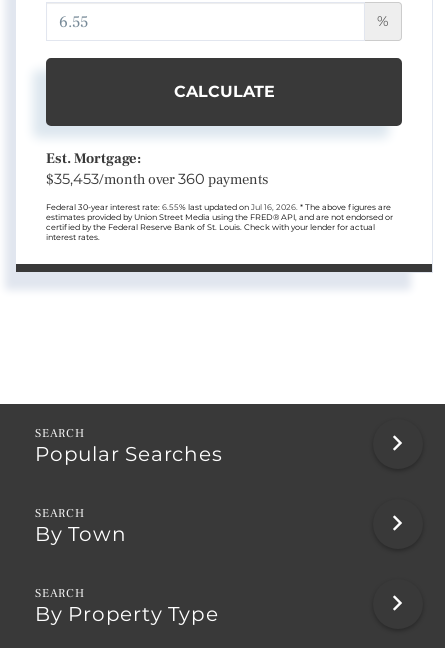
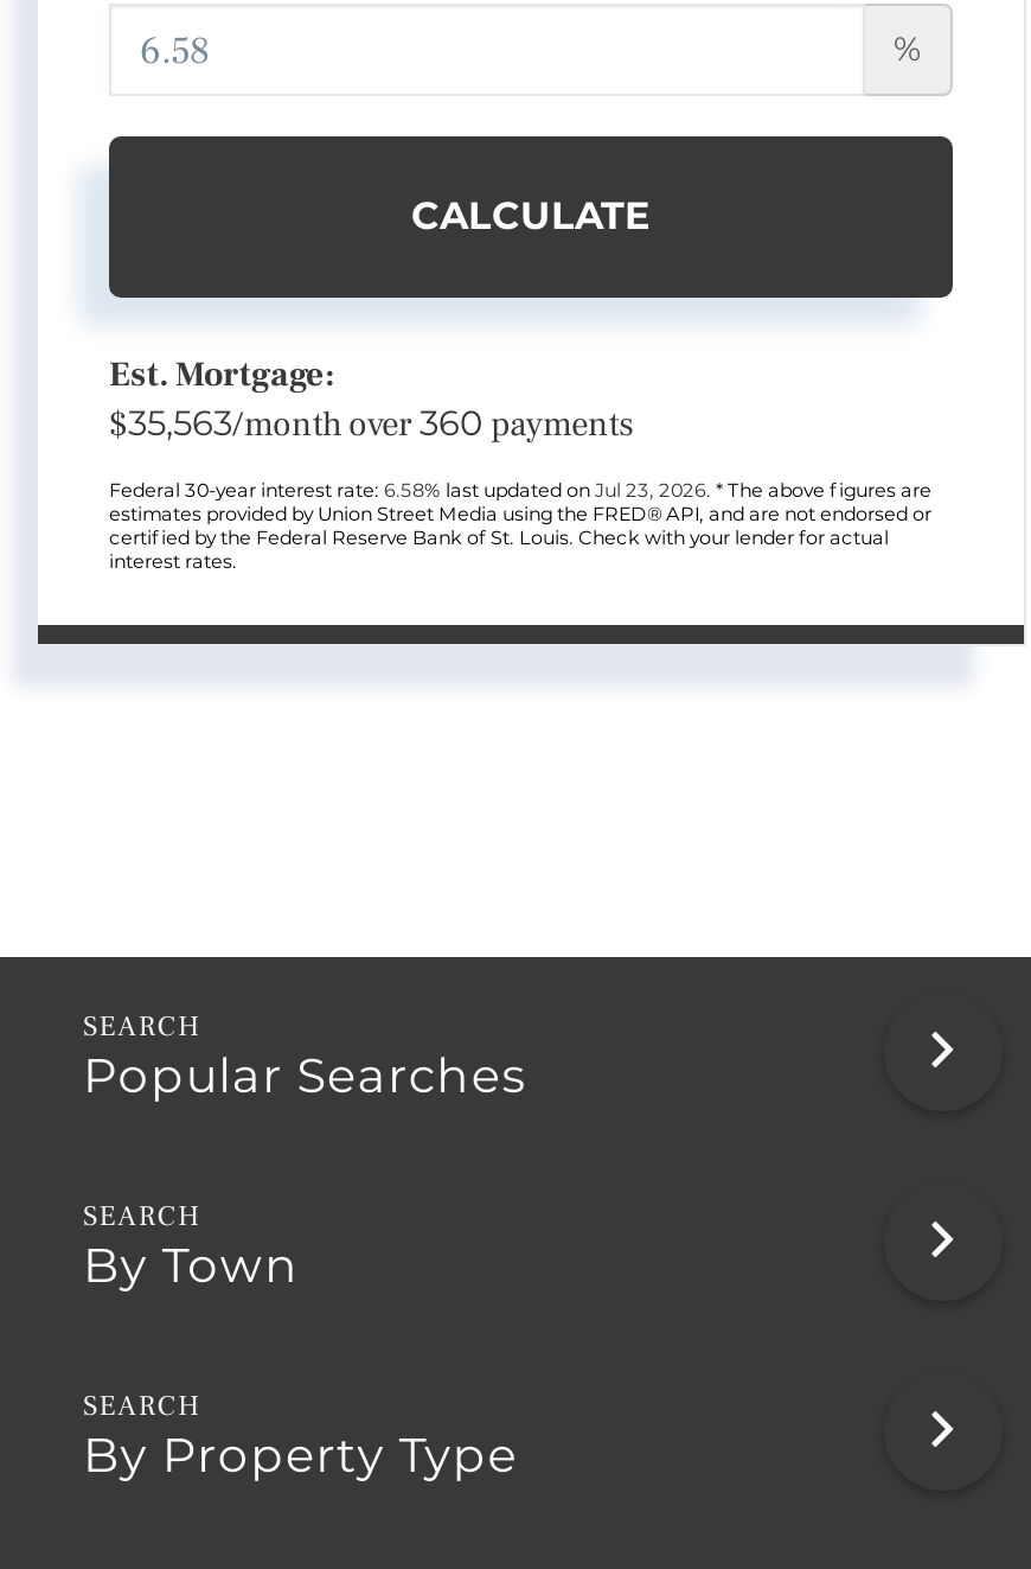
[46,169,268,188] $35,453/month over 360 payments -> [109,401,633,446] $35,563/month over 360 payments
[46,201,391,211] Federal 30-year interest rate: 6.55% last updated on Jul 16, 2026. * The above figures are -> [109,477,931,500] Federal 30-year interest rate: 6.58% last updated on Jul 23, 2026. * The above figures are

